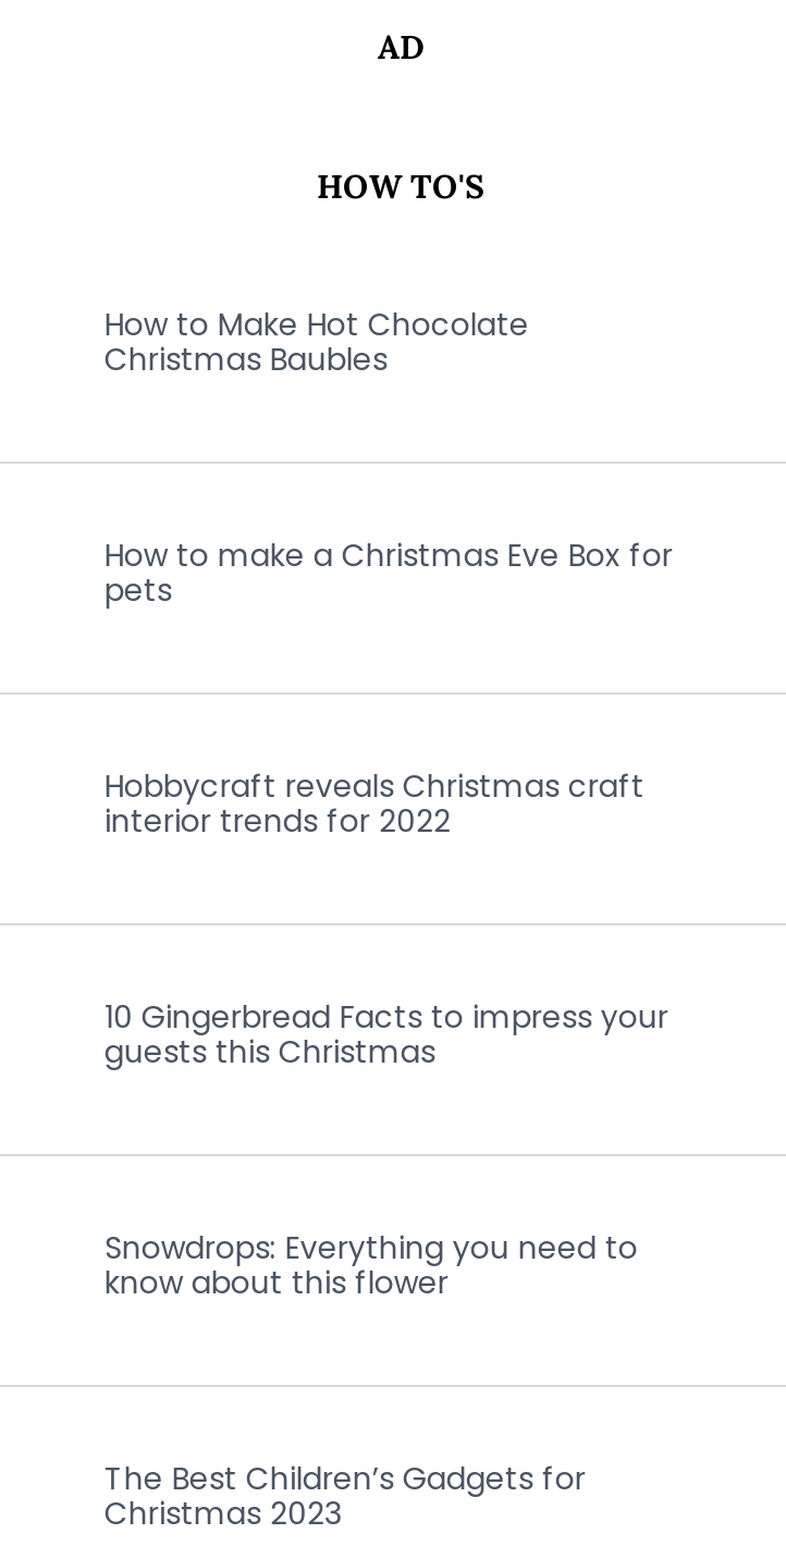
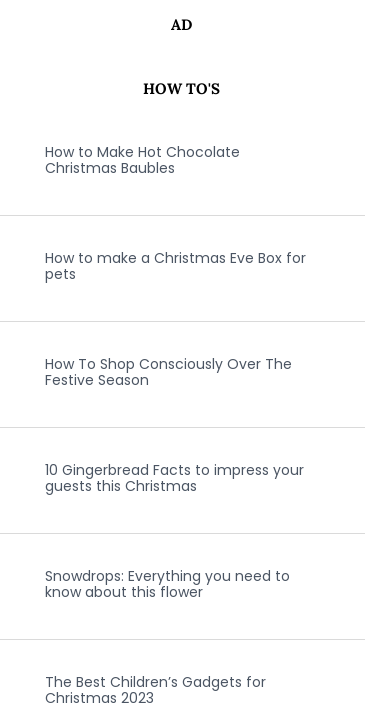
[104,764,644,843] Hobbycraft reveals Christmas craft | interior trends for 2022 -> [45,354,292,390] How To Shop Consciously Over The | Festive Season

